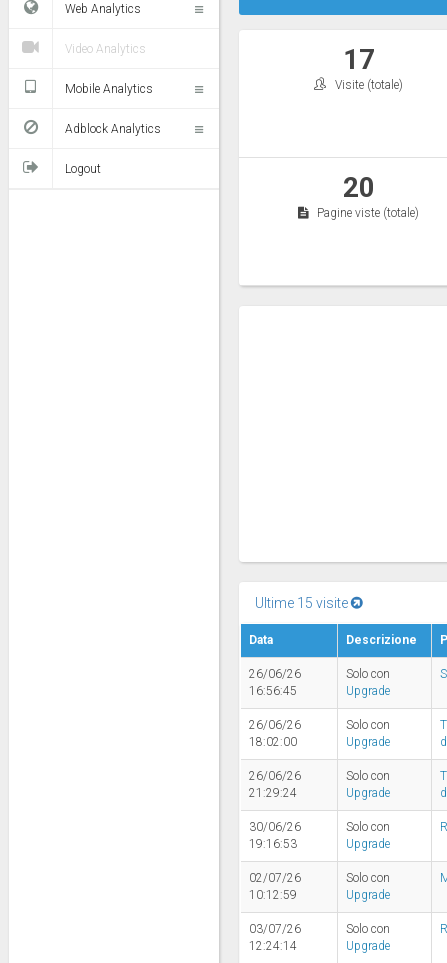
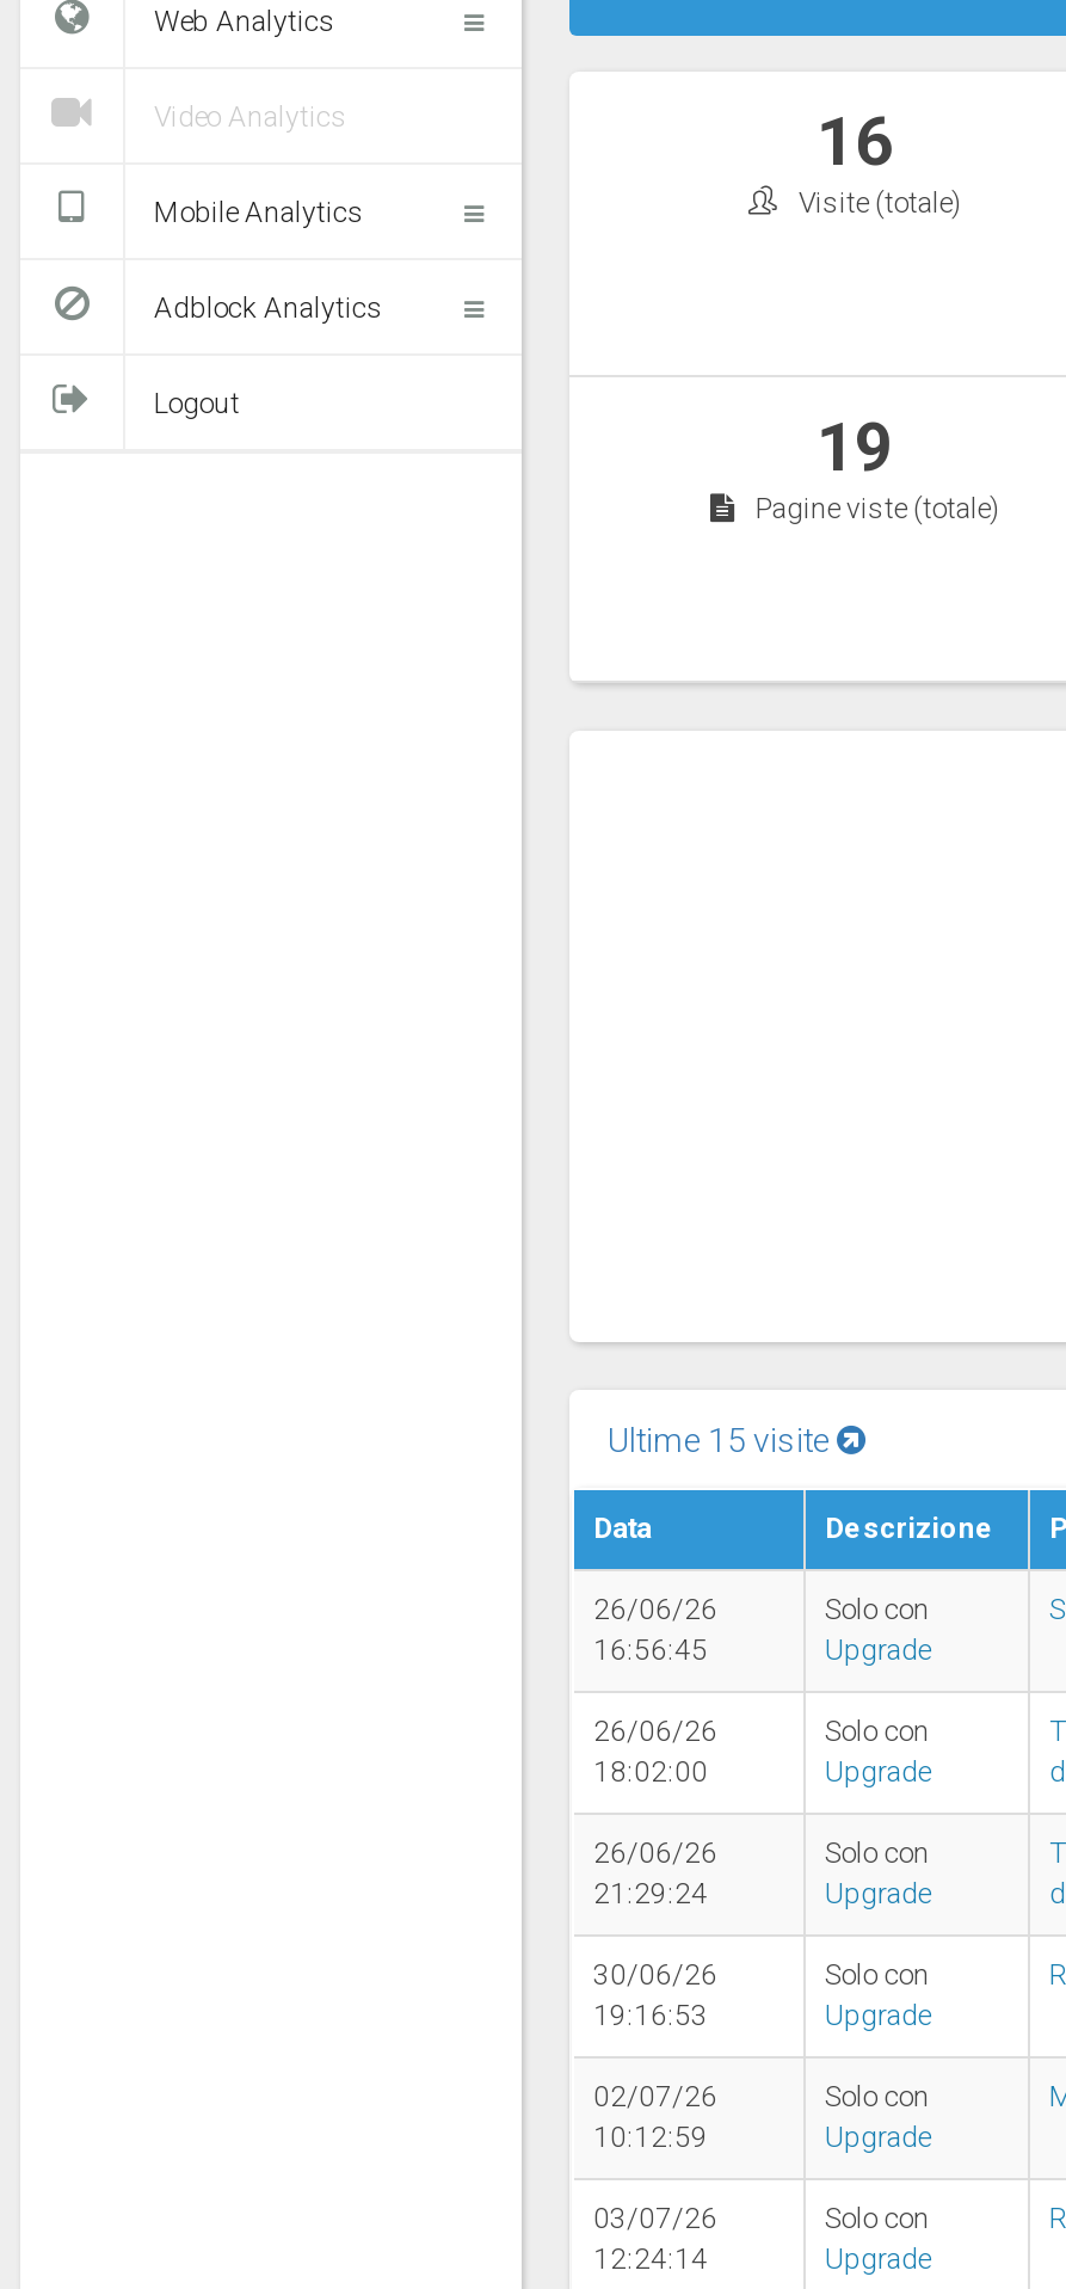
[342,43,374,76] 17 -> [817,103,893,181] 16
[342,171,374,204] 20 -> [817,408,893,487] 19

